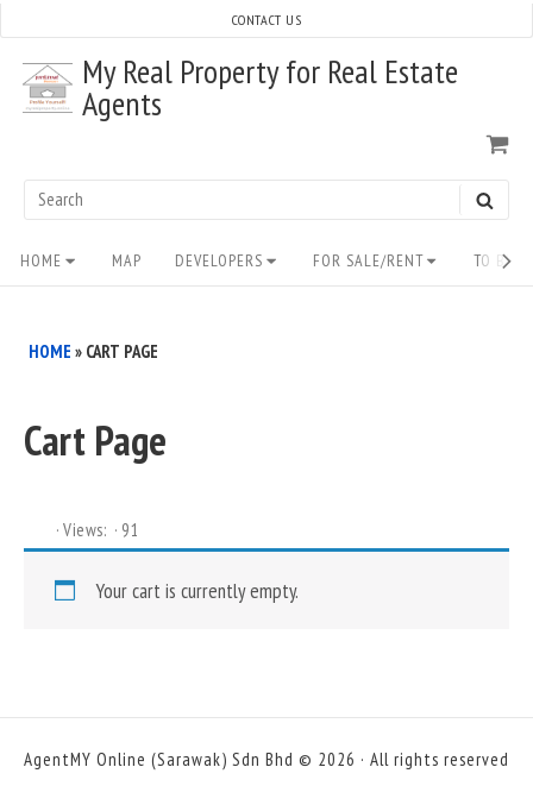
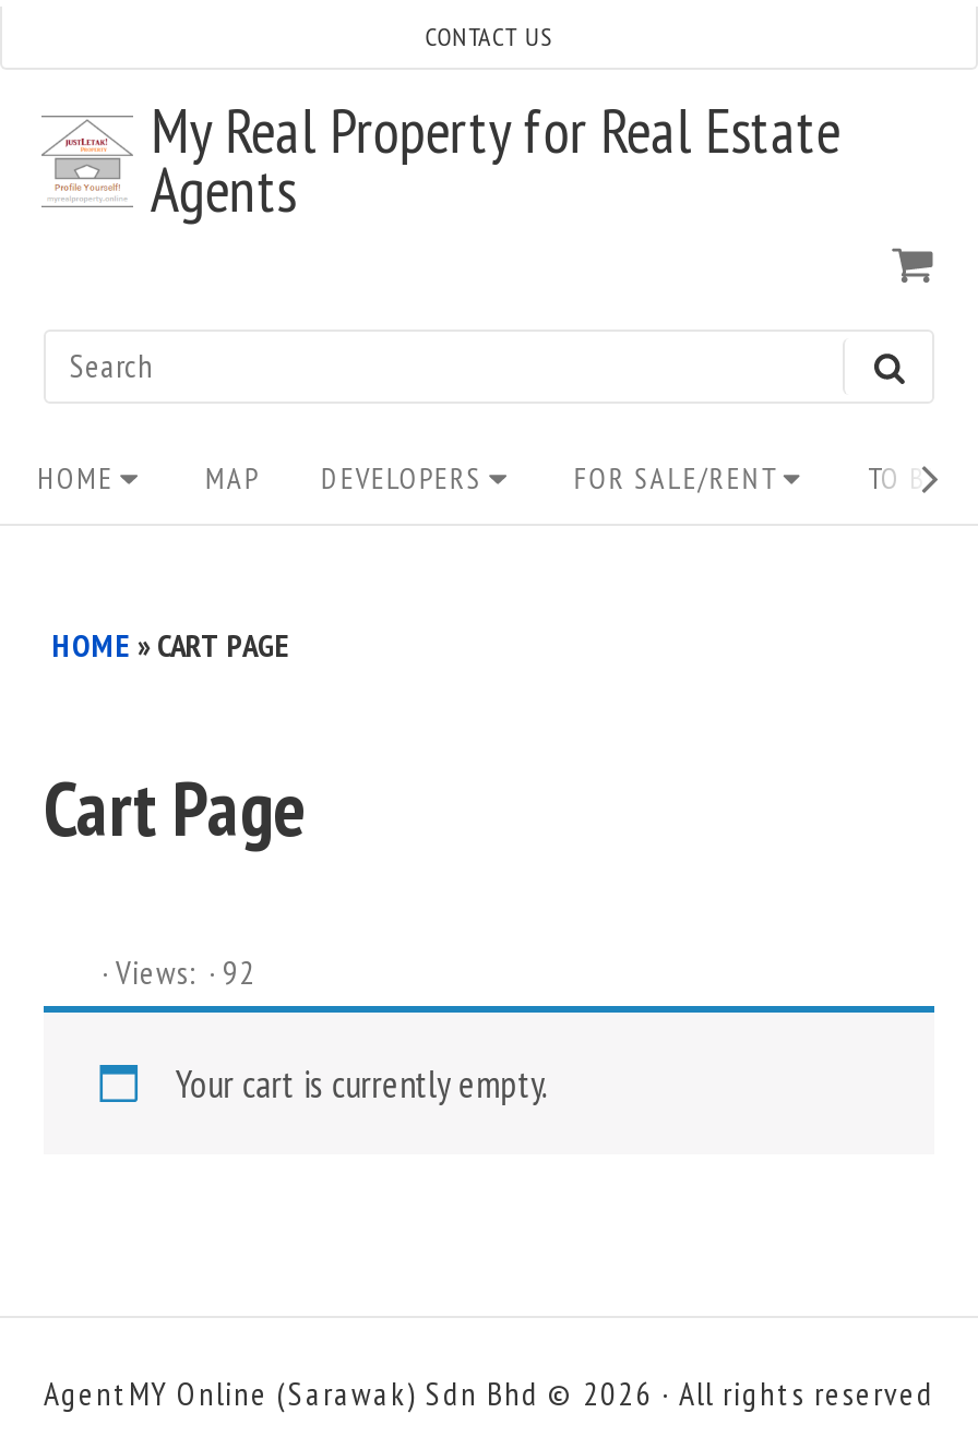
[63,519,139,542] Views: 91 -> [116,952,255,994] Views: 92

